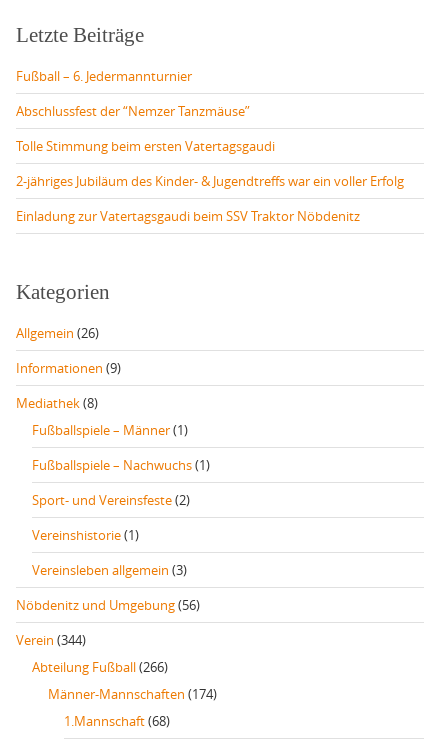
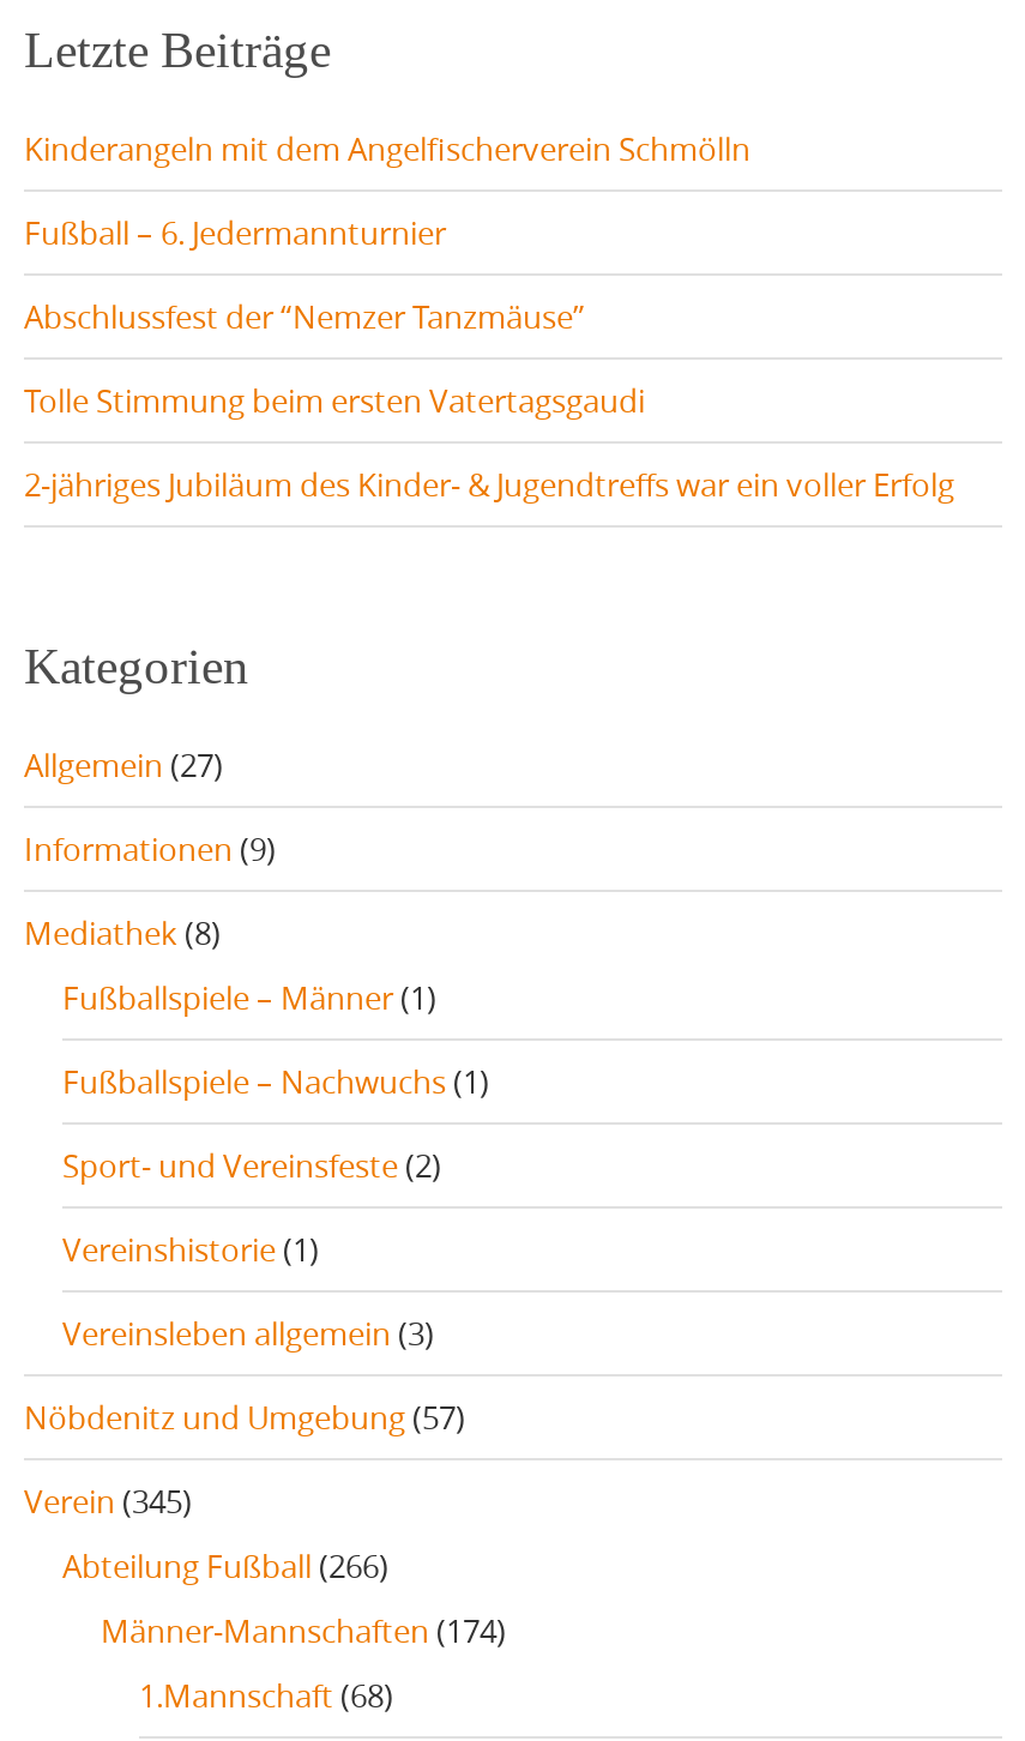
none -> [24,126,750,169] Kinderangeln mit dem Angelfischerverein Schmölln
moved [16,67,404,190] -> [24,210,954,505]: Fußball – 6. Jedermannturnier | Abschlussfest der “Nemzer Tanzmäuse” | Tolle Stimmung beim ersten Vatertagsgaudi | 2-jähriges Jubiläum des Kinder- & Jugendtreffs war ein voller Erfolg
[16,207,360,225] Einladung zur Vatertagsgaudi beim SSV Traktor Nöbdenitz -> none
[16,324,99,342] Allgemein (26) -> [24,742,223,786] Allgemein (27)
[16,596,200,614] Nöbdenitz und Umgebung (56) -> [24,1395,465,1438] Nöbdenitz und Umgebung (57)
[16,631,86,649] Verein (344) -> [24,1479,192,1522] Verein (345)

